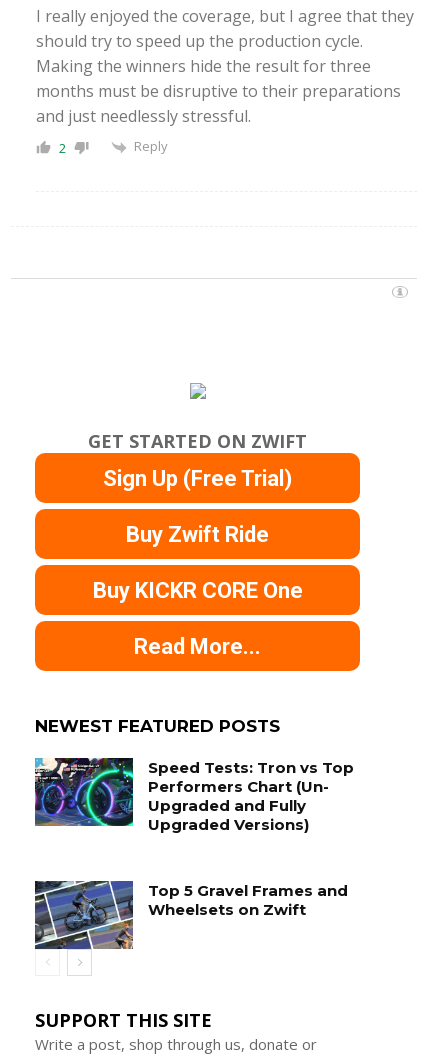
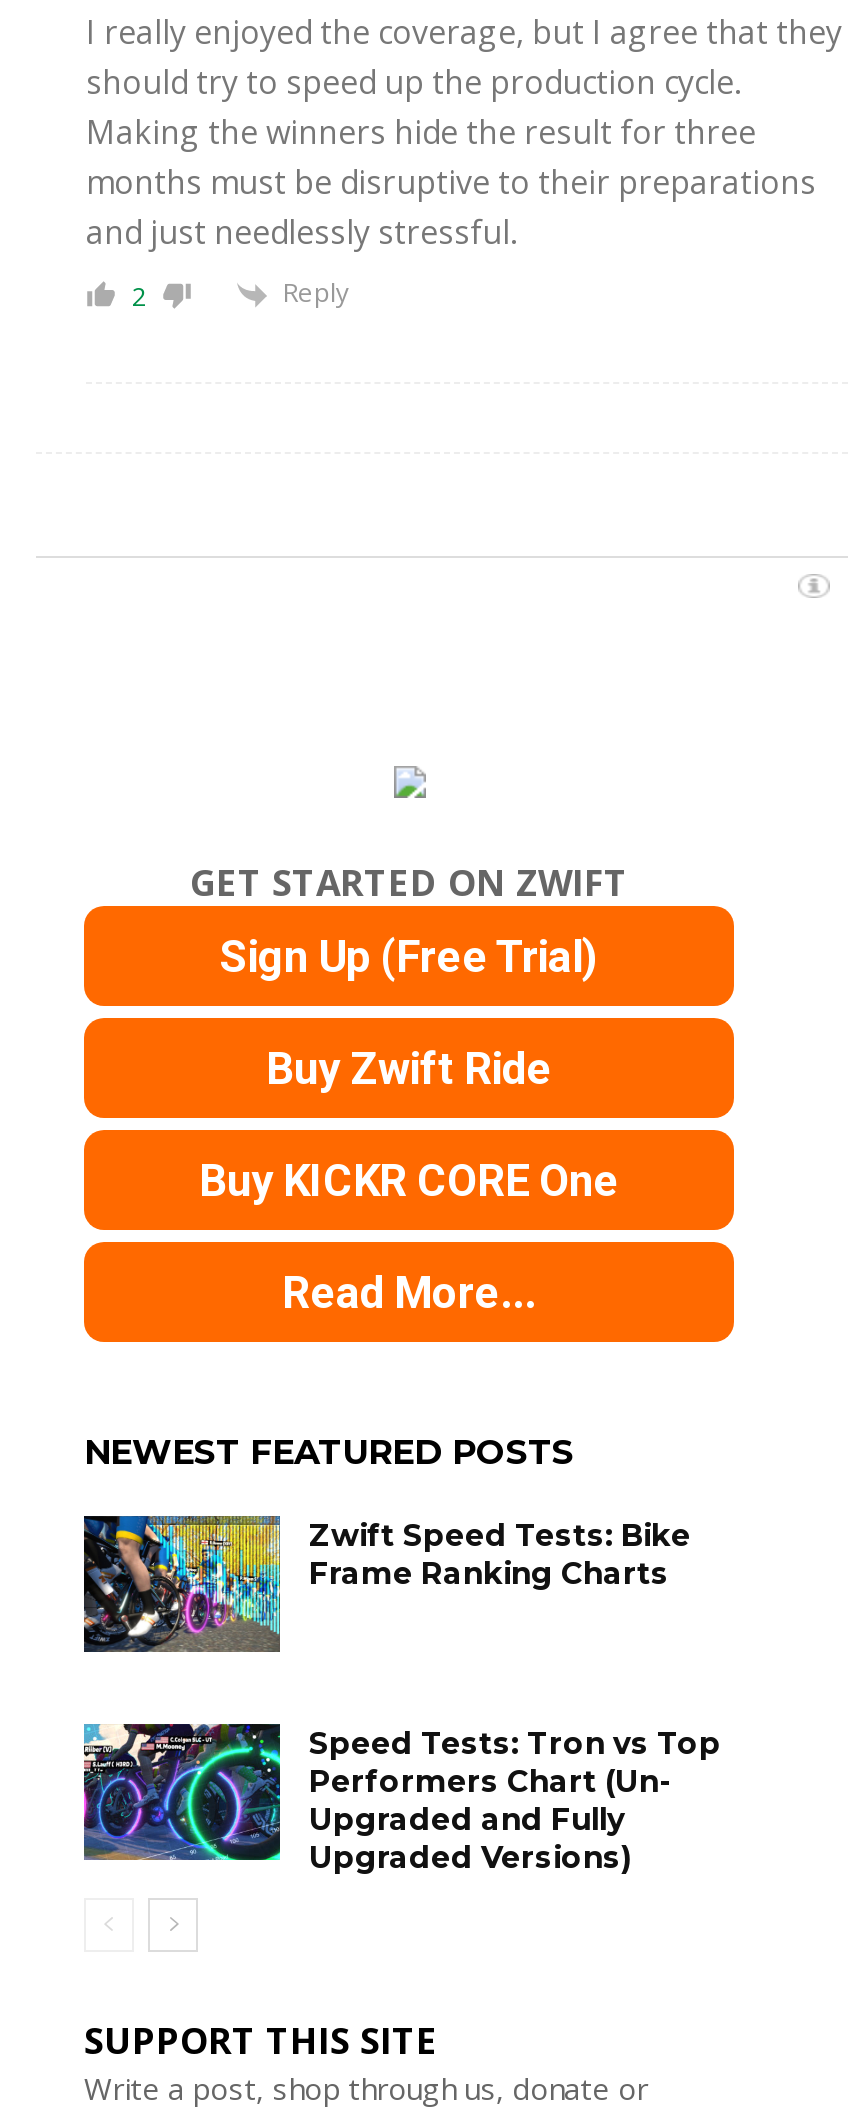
none -> [82,1514,691,1654] [image] | Zwift Speed Tests: Bike | Frame Ranking Charts
moved [33,756,353,834] -> [80,1720,721,1876]: [image] | Speed Tests: Tron vs Top | Performers Chart (Un- | Upgraded and Fully | Upgraded Versions)
[34,880,347,950] [image] | Top 5 Gravel Frames and | Wheelsets on Zwift -> none

